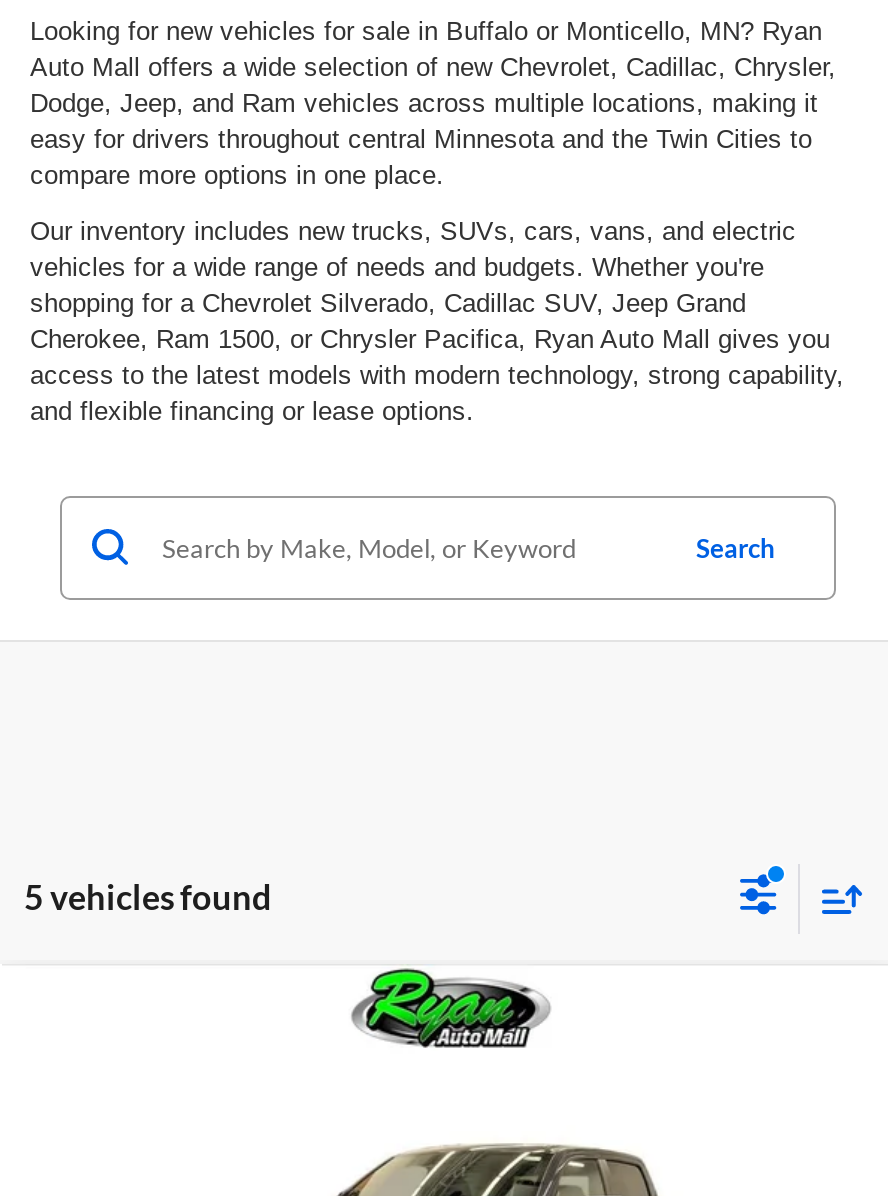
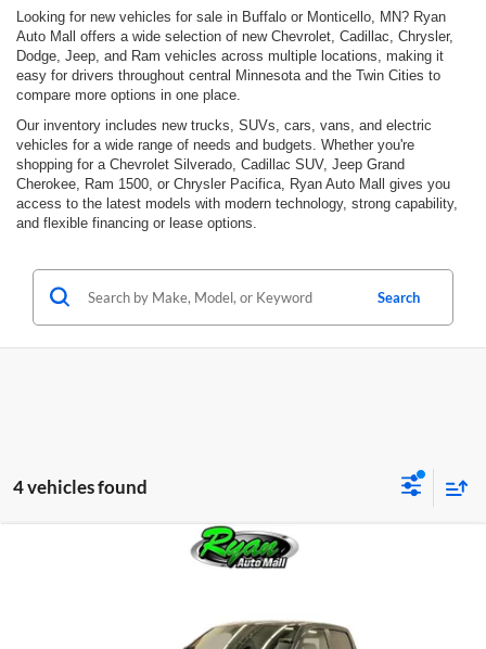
[24,877,272,919] 5 vehicles found -> [13,476,148,499] 4 vehicles found

